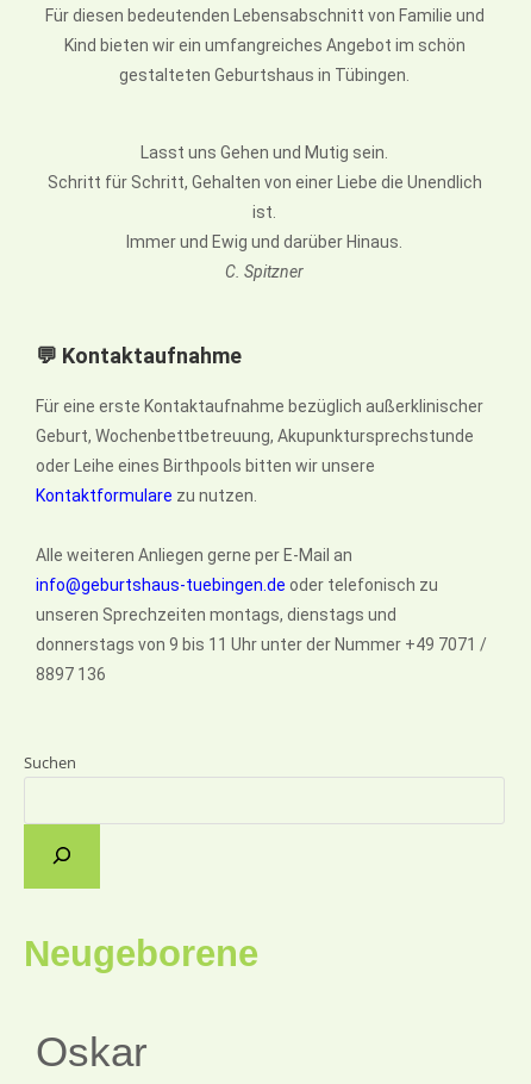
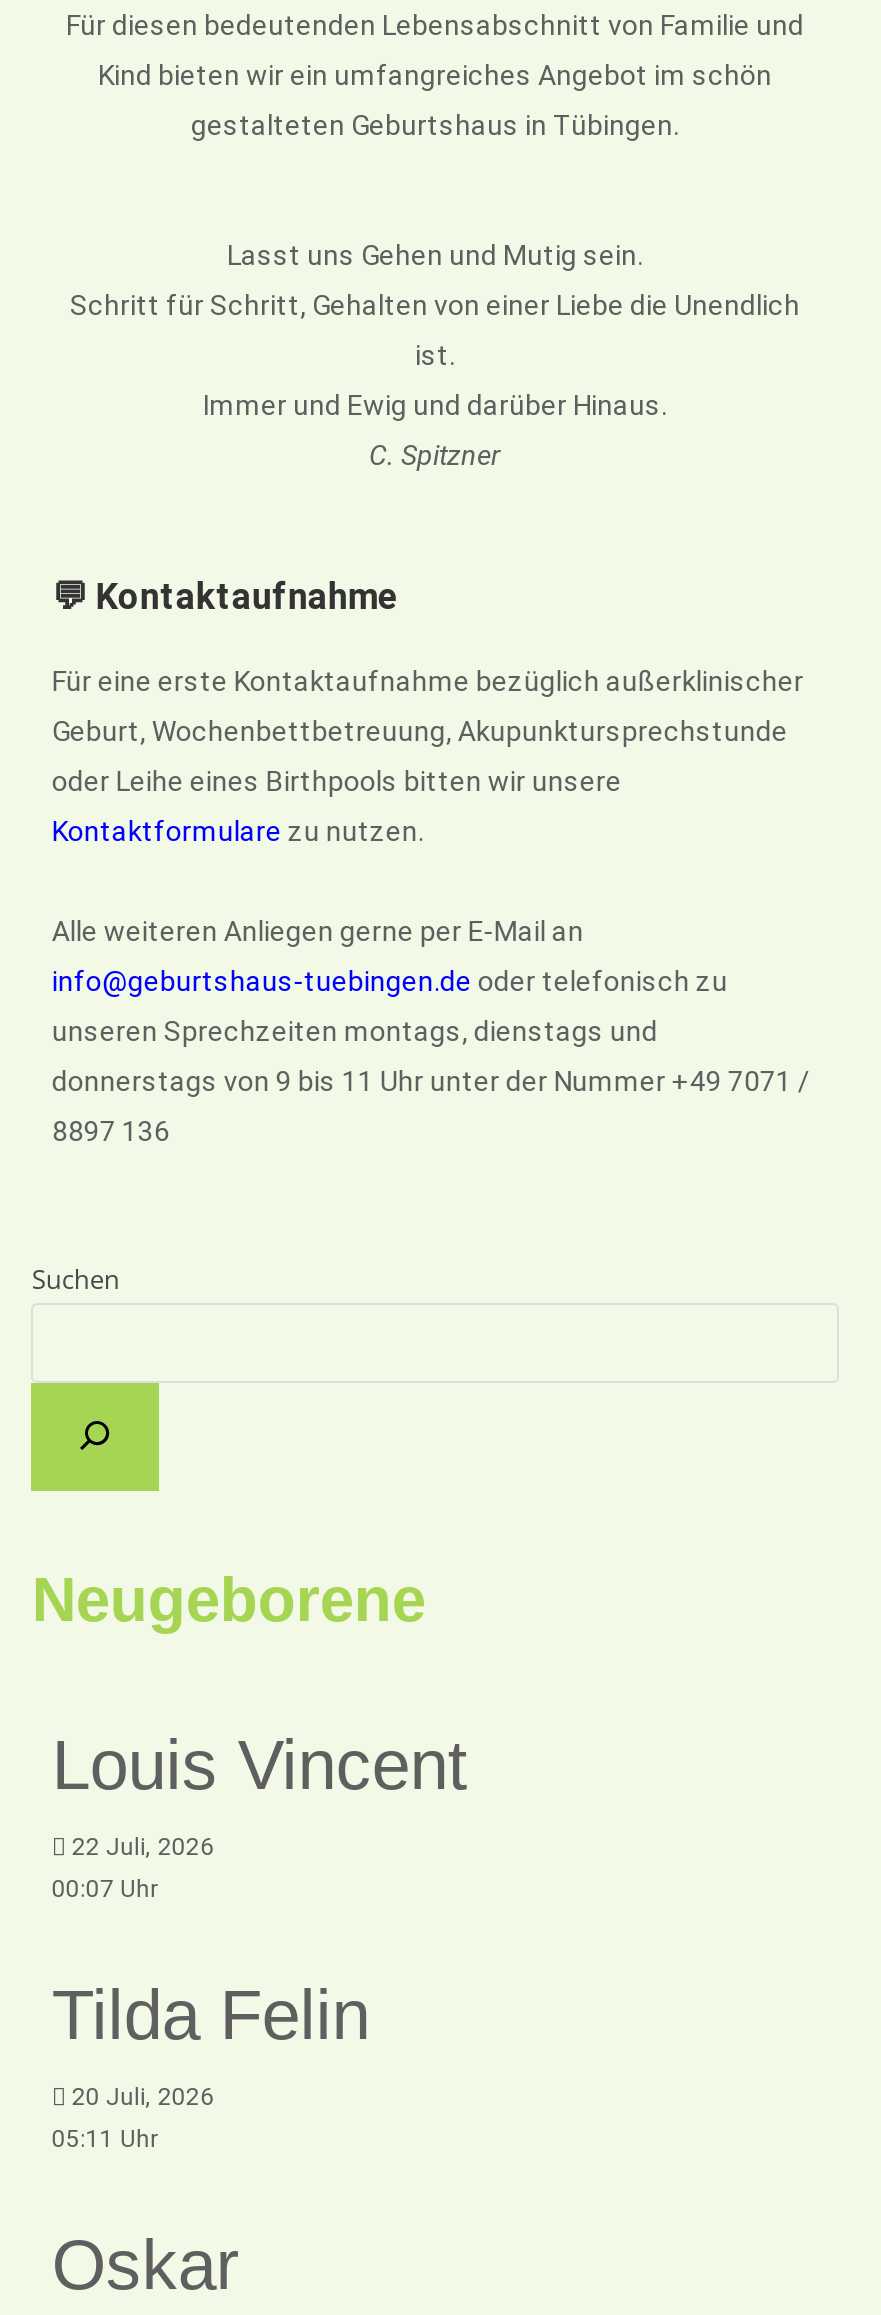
none -> [52,1725,468,2153] Louis Vincent | 22 Juli, 2026 | 00:07 Uhr | Tilda Felin | 20 Juli, 2026 | 05:11 Uhr

